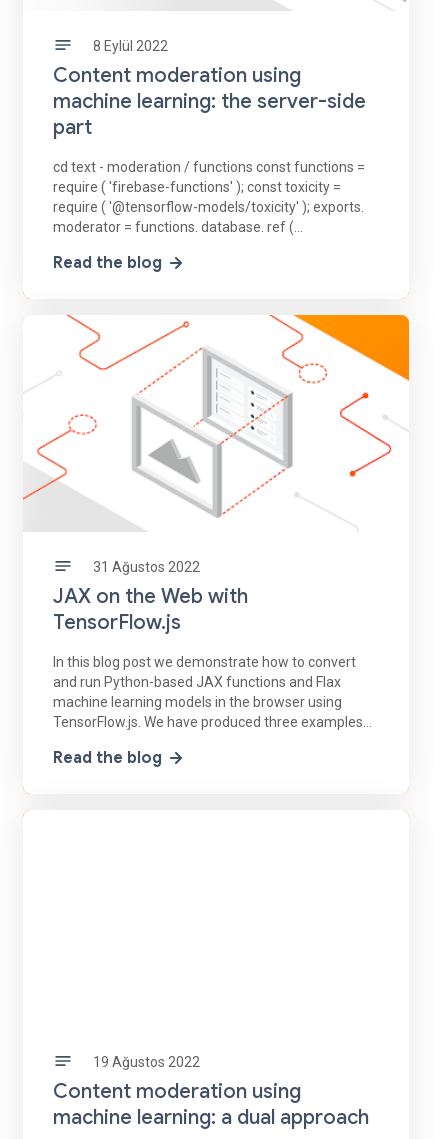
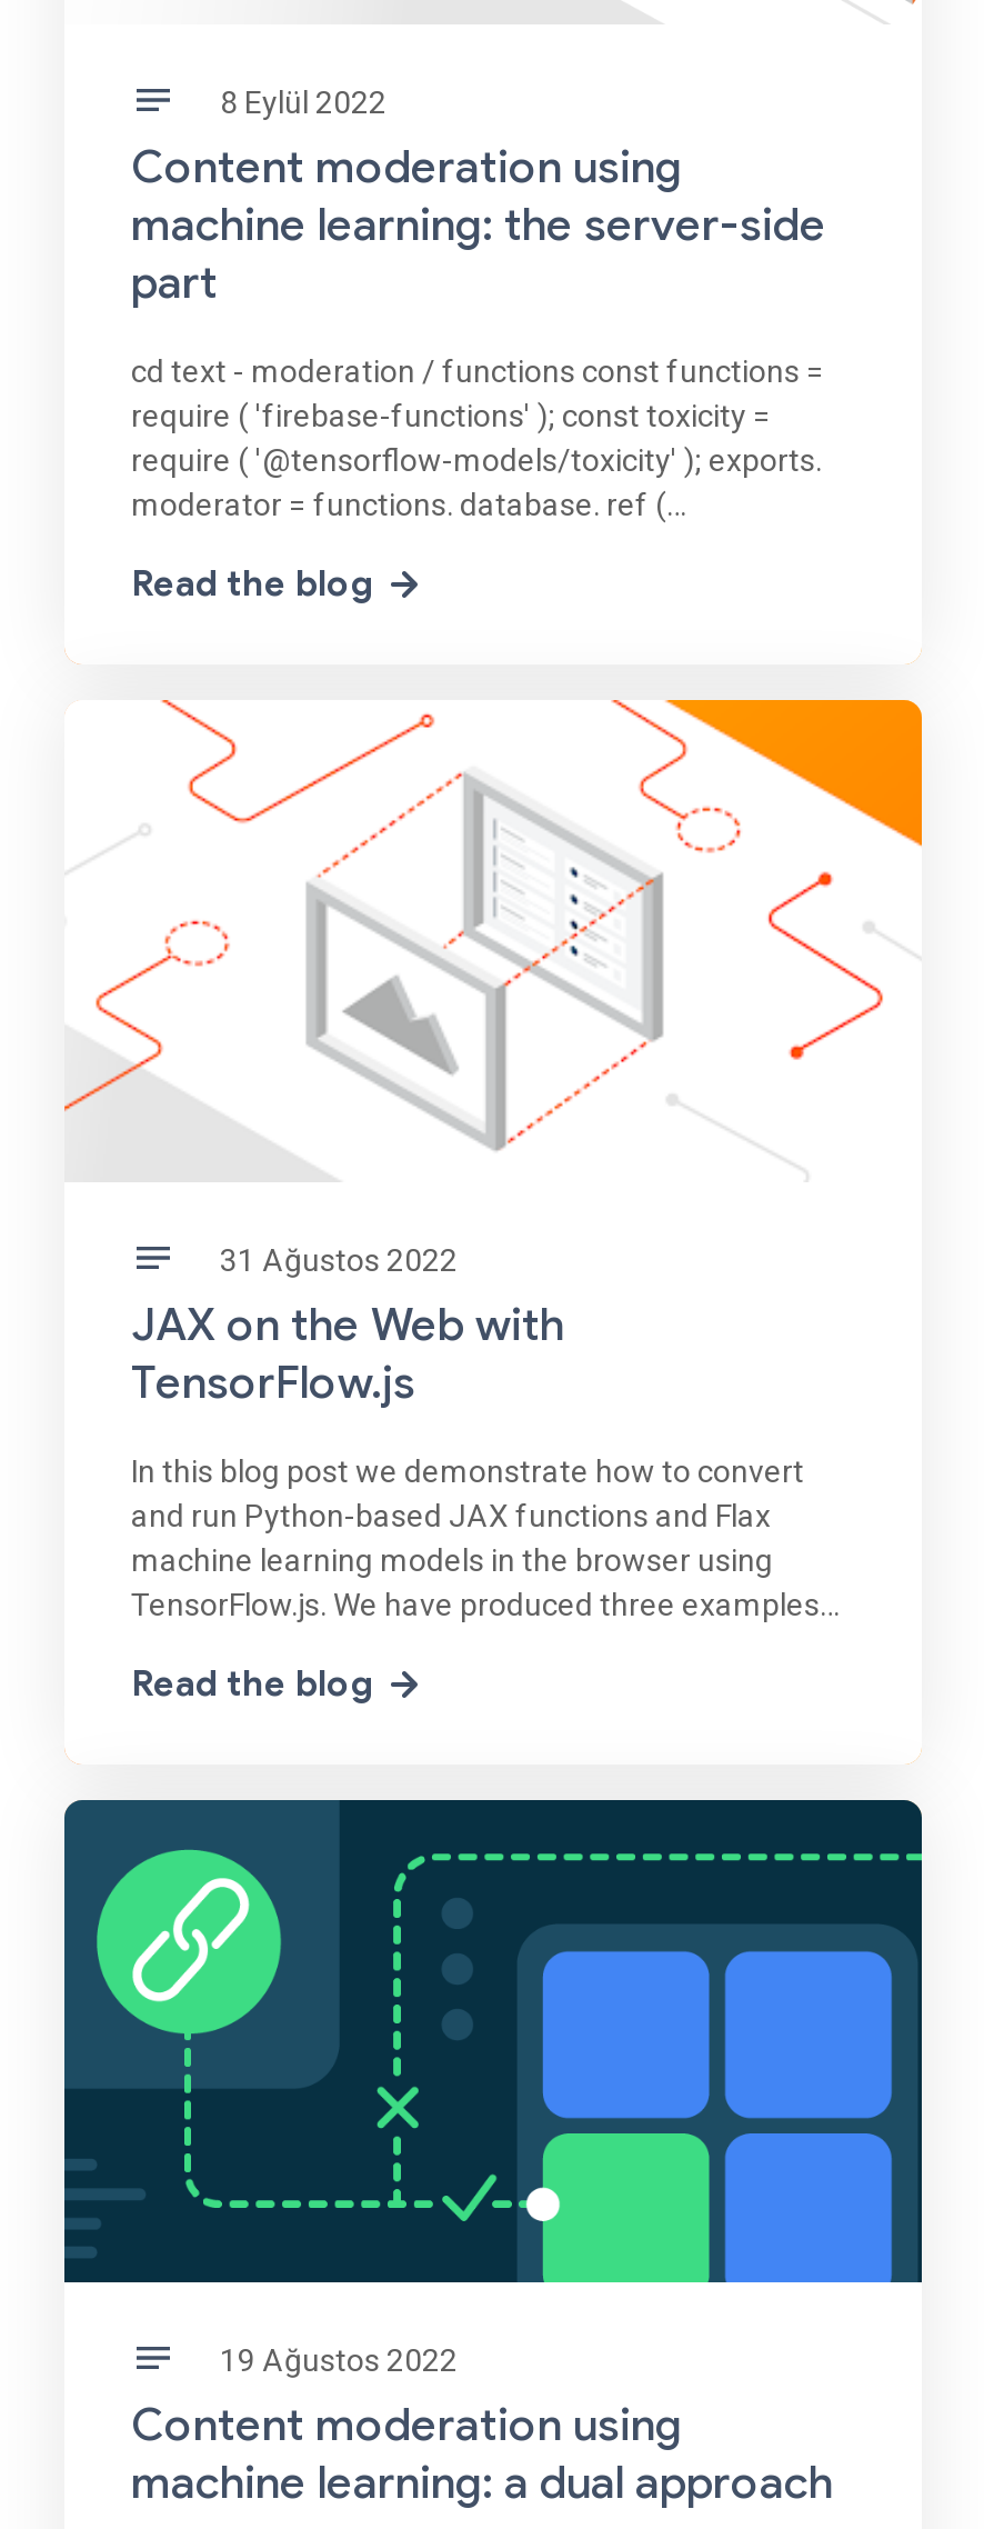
none -> [62,1798,924,2285] [image]

